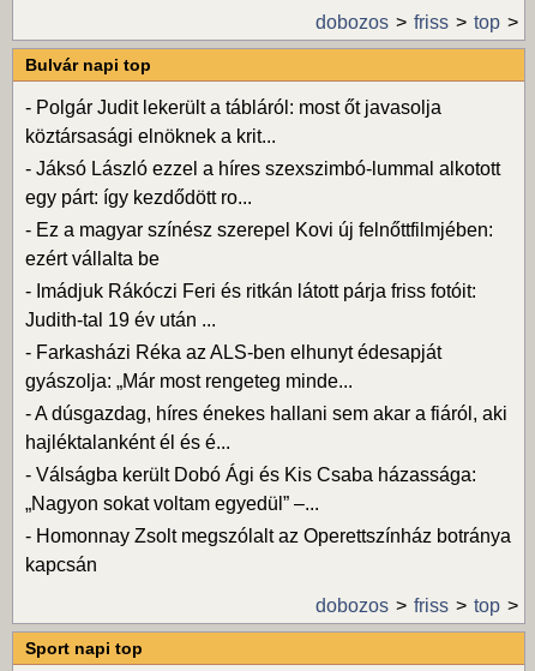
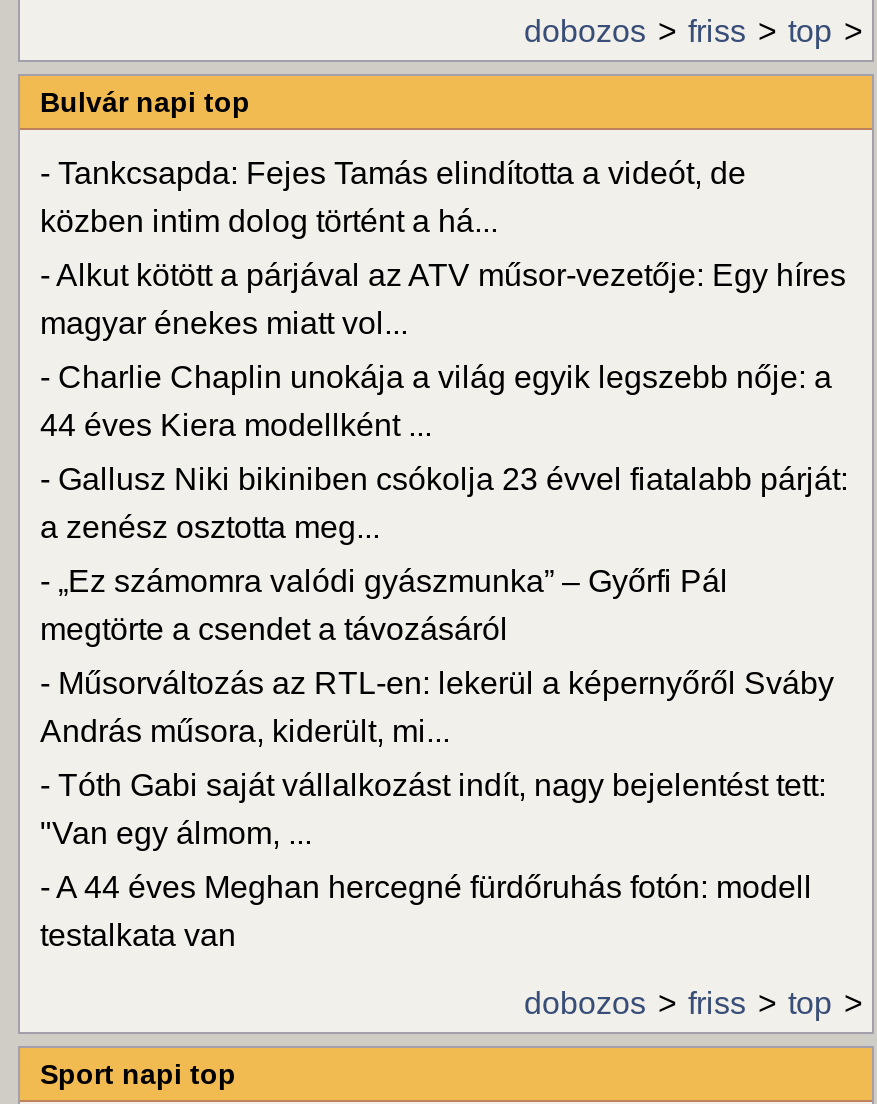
[25,97,441,146] - Polgár Judit lekerült a tábláról: most őt javasolja | köztársasági elnöknek a krit... -> [40,156,746,238] - Tankcsapda: Fejes Tamás elindította a videót, de | közben intim dolog történt a há...
[25,158,500,208] - Jáksó László ezzel a híres szexszimbó-lummal alkotott | egy párt: így kezdődött ro... -> [40,258,846,340] - Alkut kötött a párjával az ATV műsor-vezetője: Egy híres | magyar énekes miatt vol...
[25,220,493,269] - Ez a magyar színész szerepel Kovi új felnőttfilmjében: | ezért vállalta be -> [40,360,832,442] - Charlie Chaplin unokája a világ egyik legszebb nője: a | 44 éves Kiera modellként ...
[25,281,476,330] - Imádjuk Rákóczi Feri és ritkán látott párja friss fotóit: | Judith-tal 19 év után ... -> [40,462,848,544] - Gallusz Niki bikiniben csókolja 23 évvel fiatalabb párját: | a zenész osztotta meg...
[25,342,441,391] - Farkasházi Réka az ALS-ben elhunyt édesapját | gyászolja: „Már most rengeteg minde... -> [40,564,728,646] - „Ez számomra valódi gyászmunka” – Győrfi Pál | megtörte a csendet a távozásáról
[25,403,507,453] - A dúsgazdag, híres énekes hallani sem akar a fiáról, aki | hajléktalanként él és é... -> [40,666,834,748] - Műsorváltozás az RTL-en: lekerül a képernyőről Sváby | András műsora, kiderült, mi...
[25,465,476,514] - Válságba került Dobó Ági és Kis Csaba házassága: | „Nagyon sokat voltam egyedül” –... -> [40,768,826,850] - Tóth Gabi saját vállalkozást indít, nagy bejelentést tett: | "Van egy álmom, ...
[25,526,511,575] - Homonnay Zsolt megszólalt az Operettszínház botránya | kapcsán -> [40,870,812,952] - A 44 éves Meghan hercegné fürdőruhás fotón: modell | testalkata van

